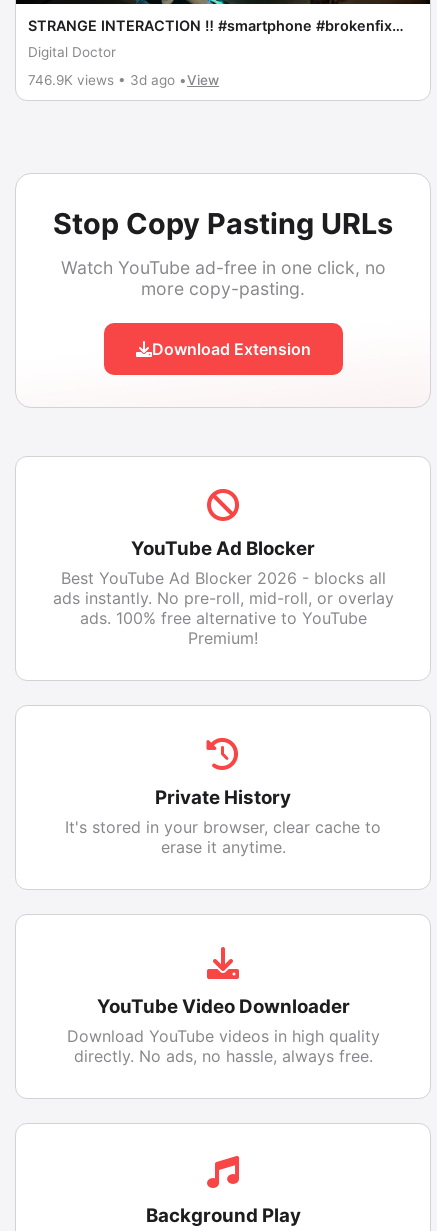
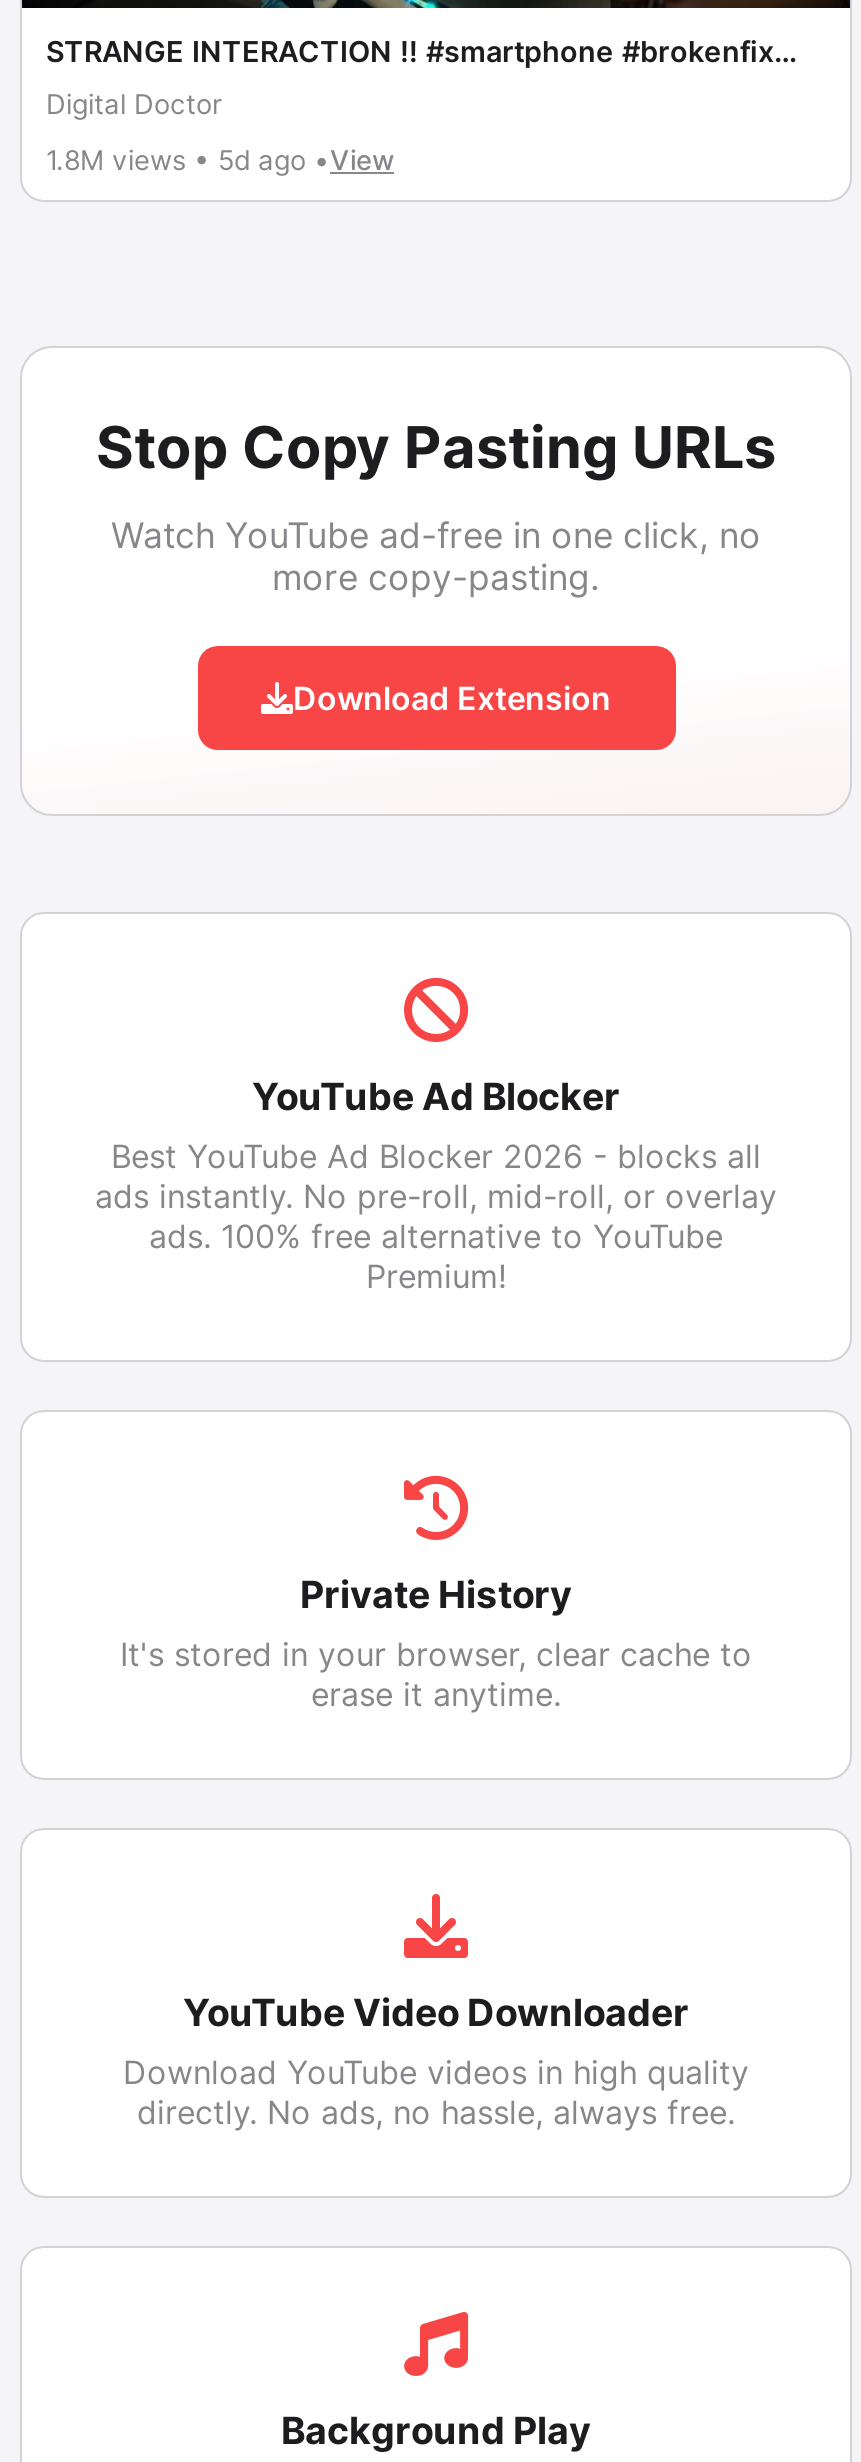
[28,72,219,88] 746.9K views • 3d ago •View -> [46,144,394,176] 1.8M views • 5d ago •View

